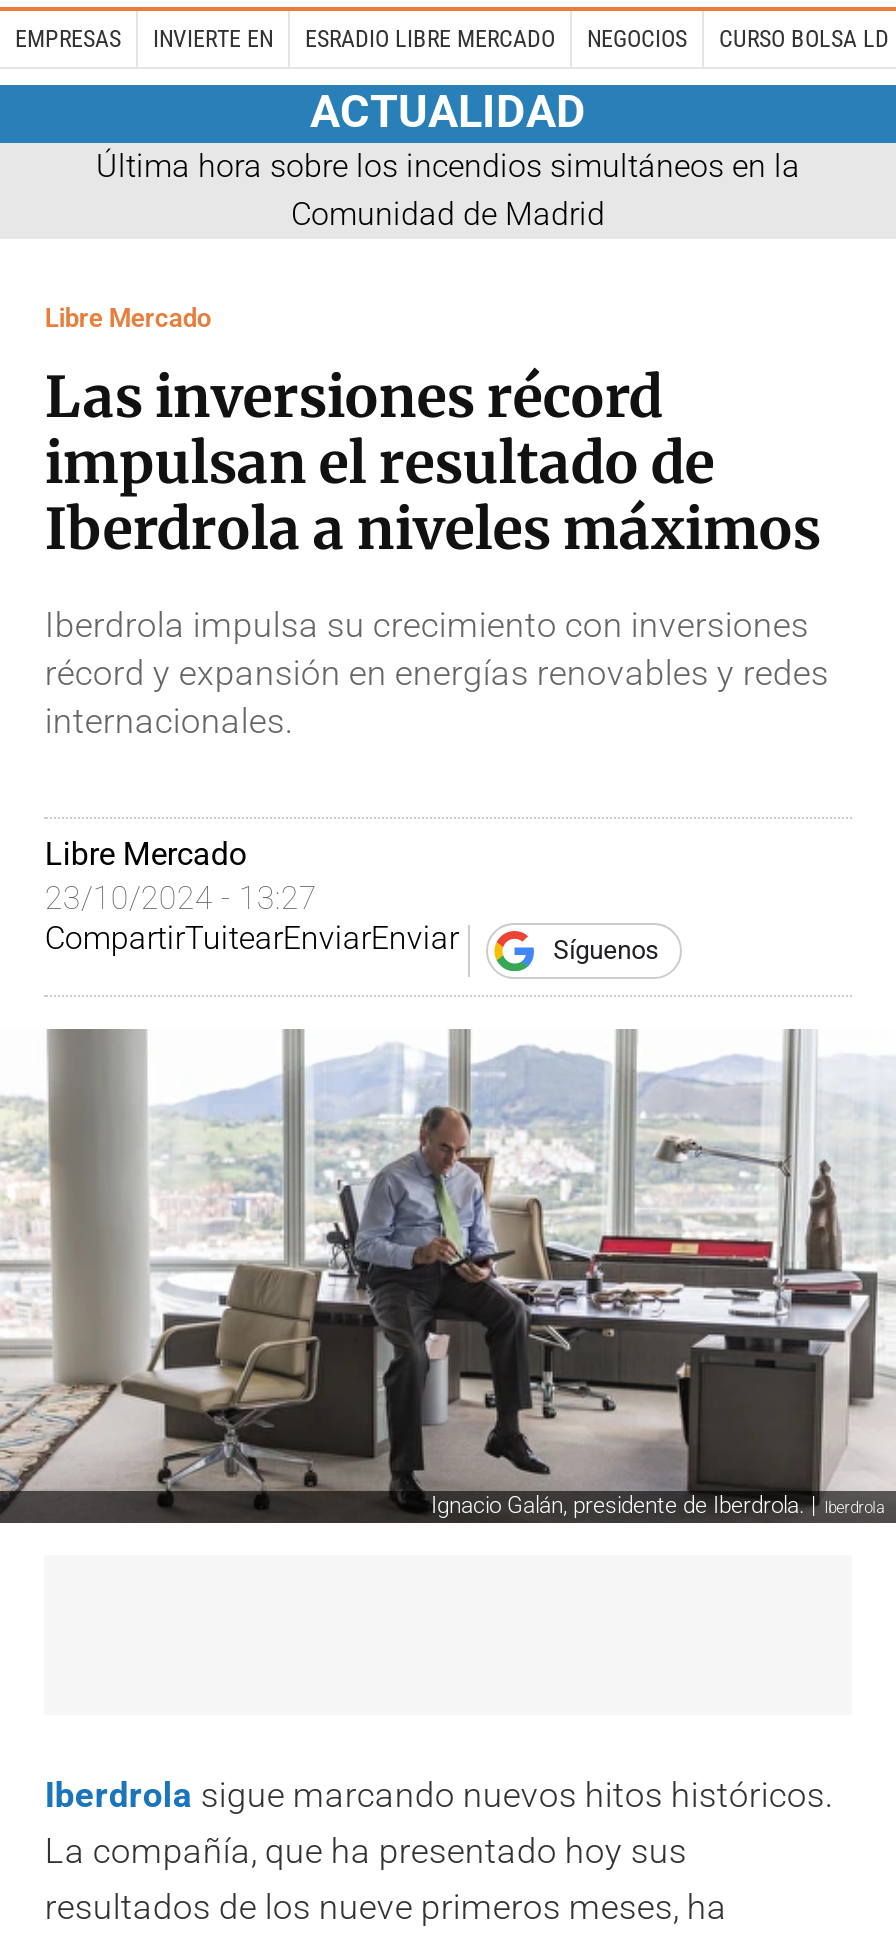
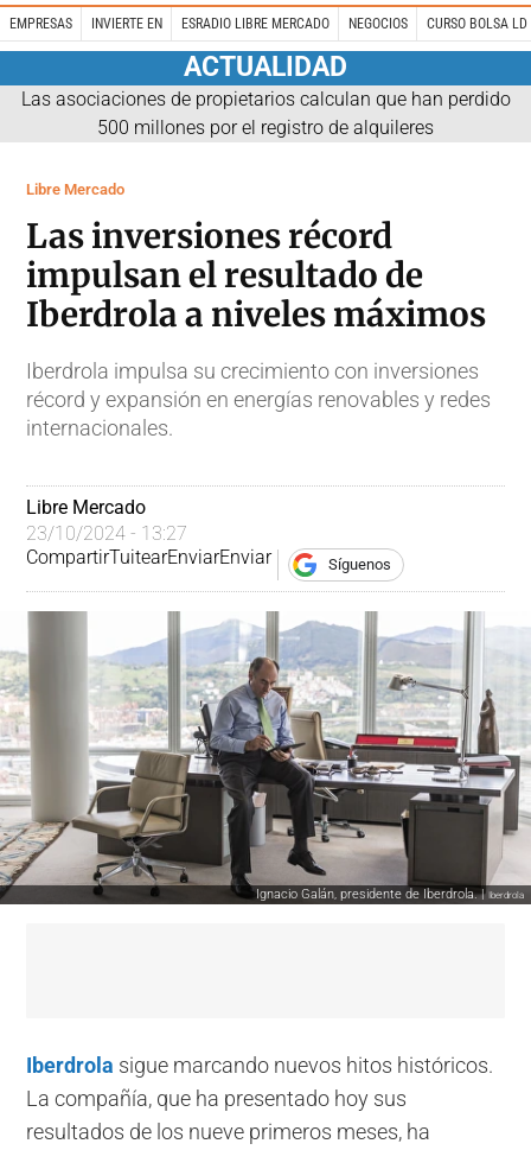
[96,146,800,232] Última hora sobre los incendios simultáneos en la | Comunidad de Madrid -> [21,87,510,138] Las asociaciones de propietarios calculan que han perdido | 500 millones por el registro de alquileres

